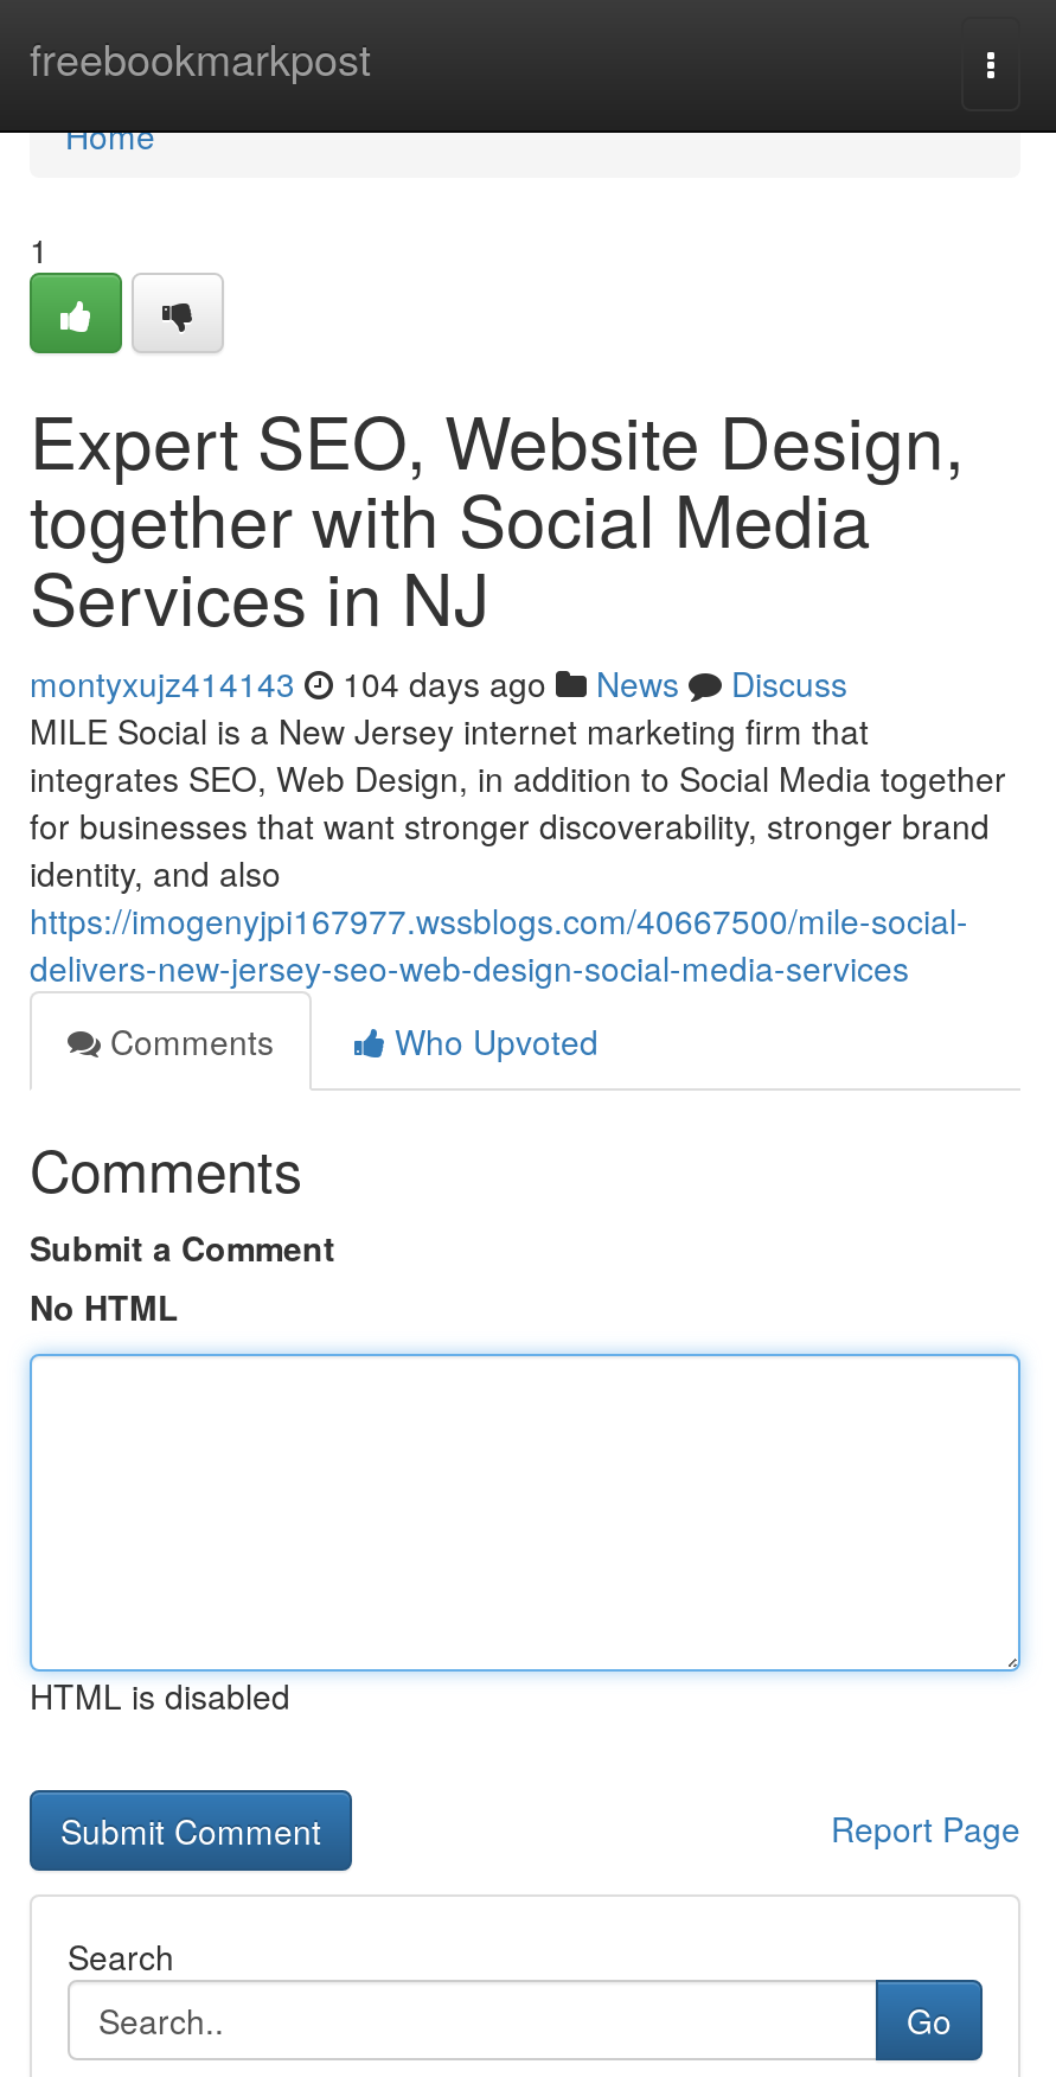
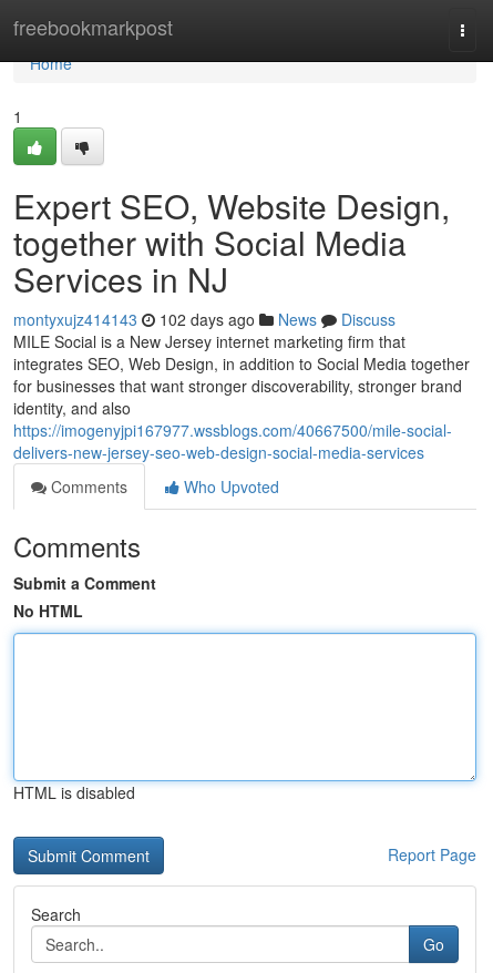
[30,659,847,707] montyxujz414143 104 days ago News Discuss -> [13,308,396,330] montyxujz414143 102 days ago News Discuss

